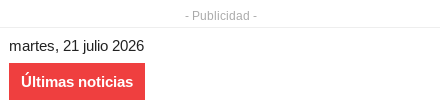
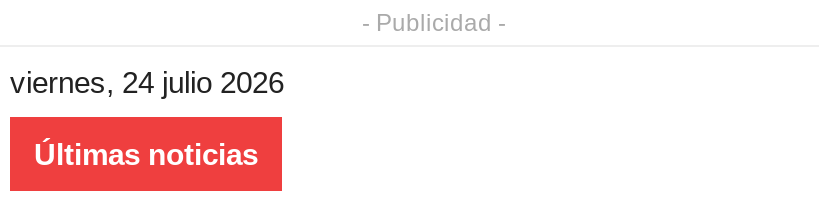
[9,37,144,54] martes, 21 julio 2026 -> [10,65,284,99] viernes, 24 julio 2026

